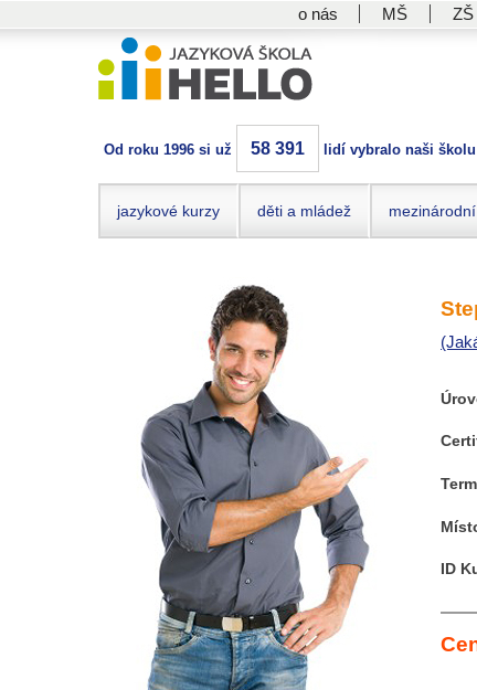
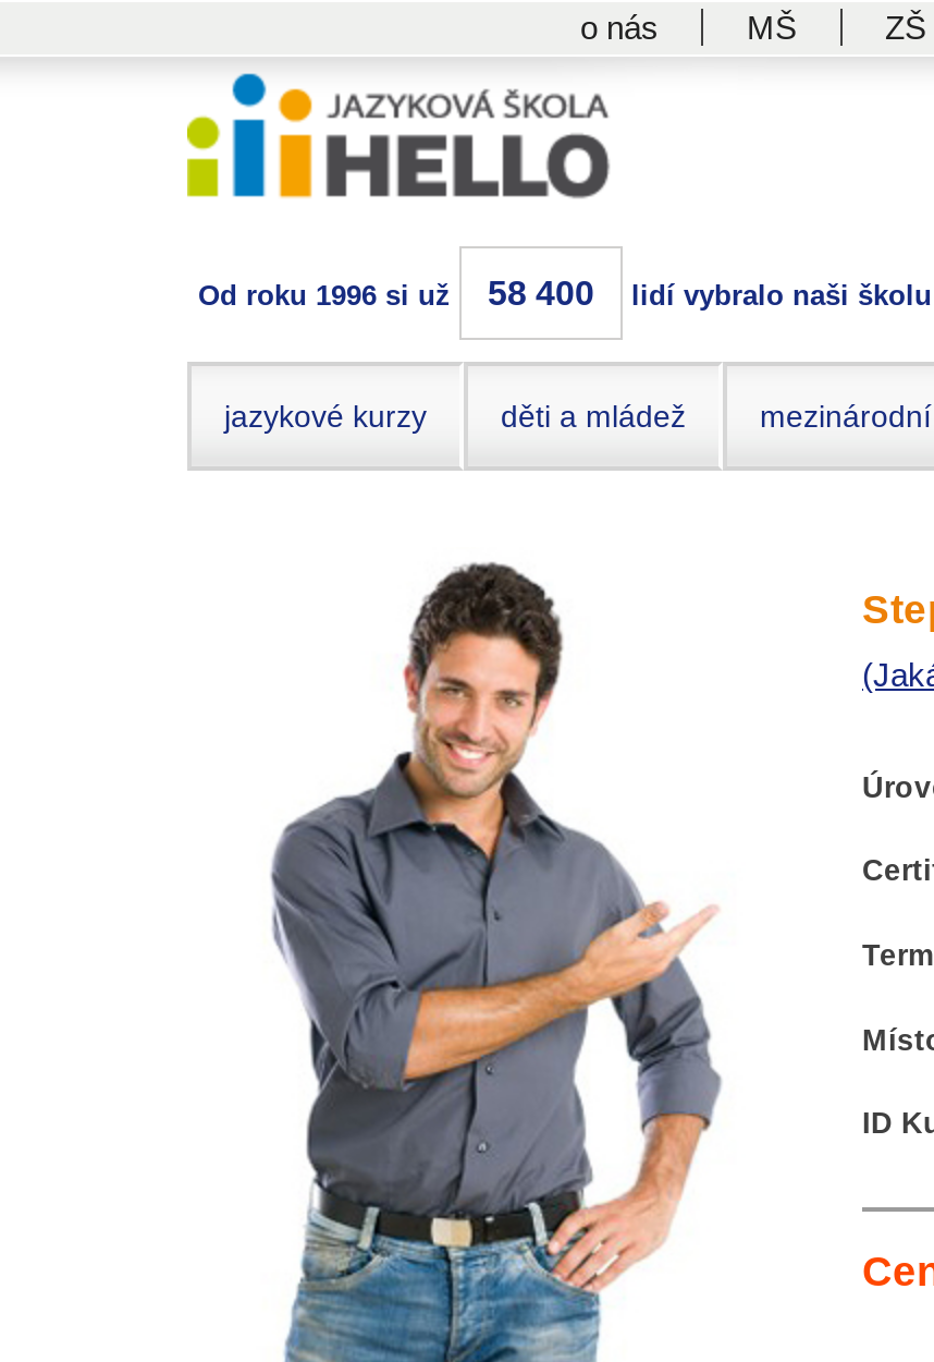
[251,139,305,158] 58 391 -> [488,275,594,312] 58 400

